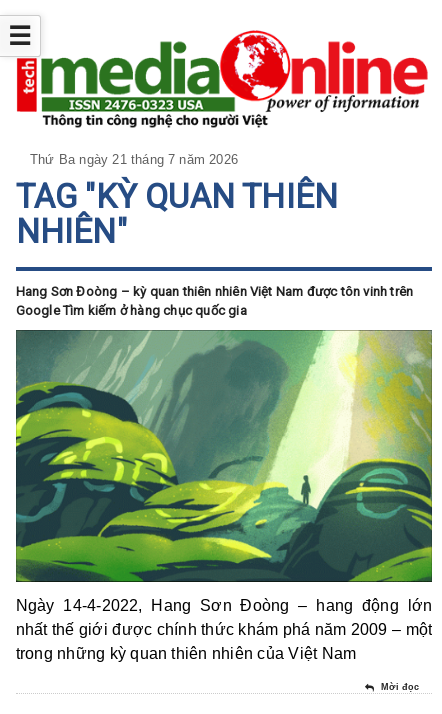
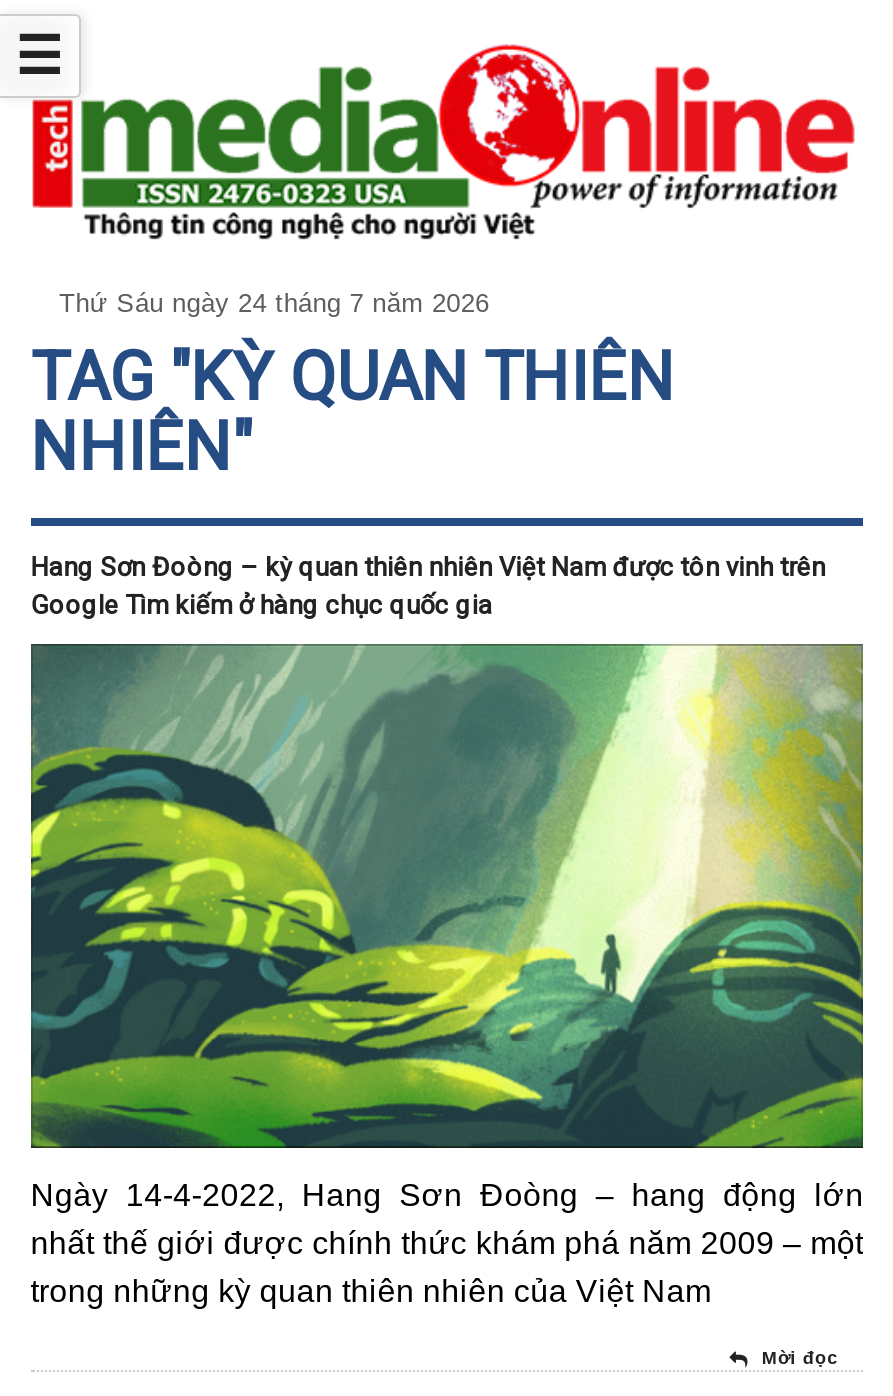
[30,152,238,167] Thứ Ba ngày 21 tháng 7 năm 2026 -> [59,288,489,318] Thứ Sáu ngày 24 tháng 7 năm 2026

